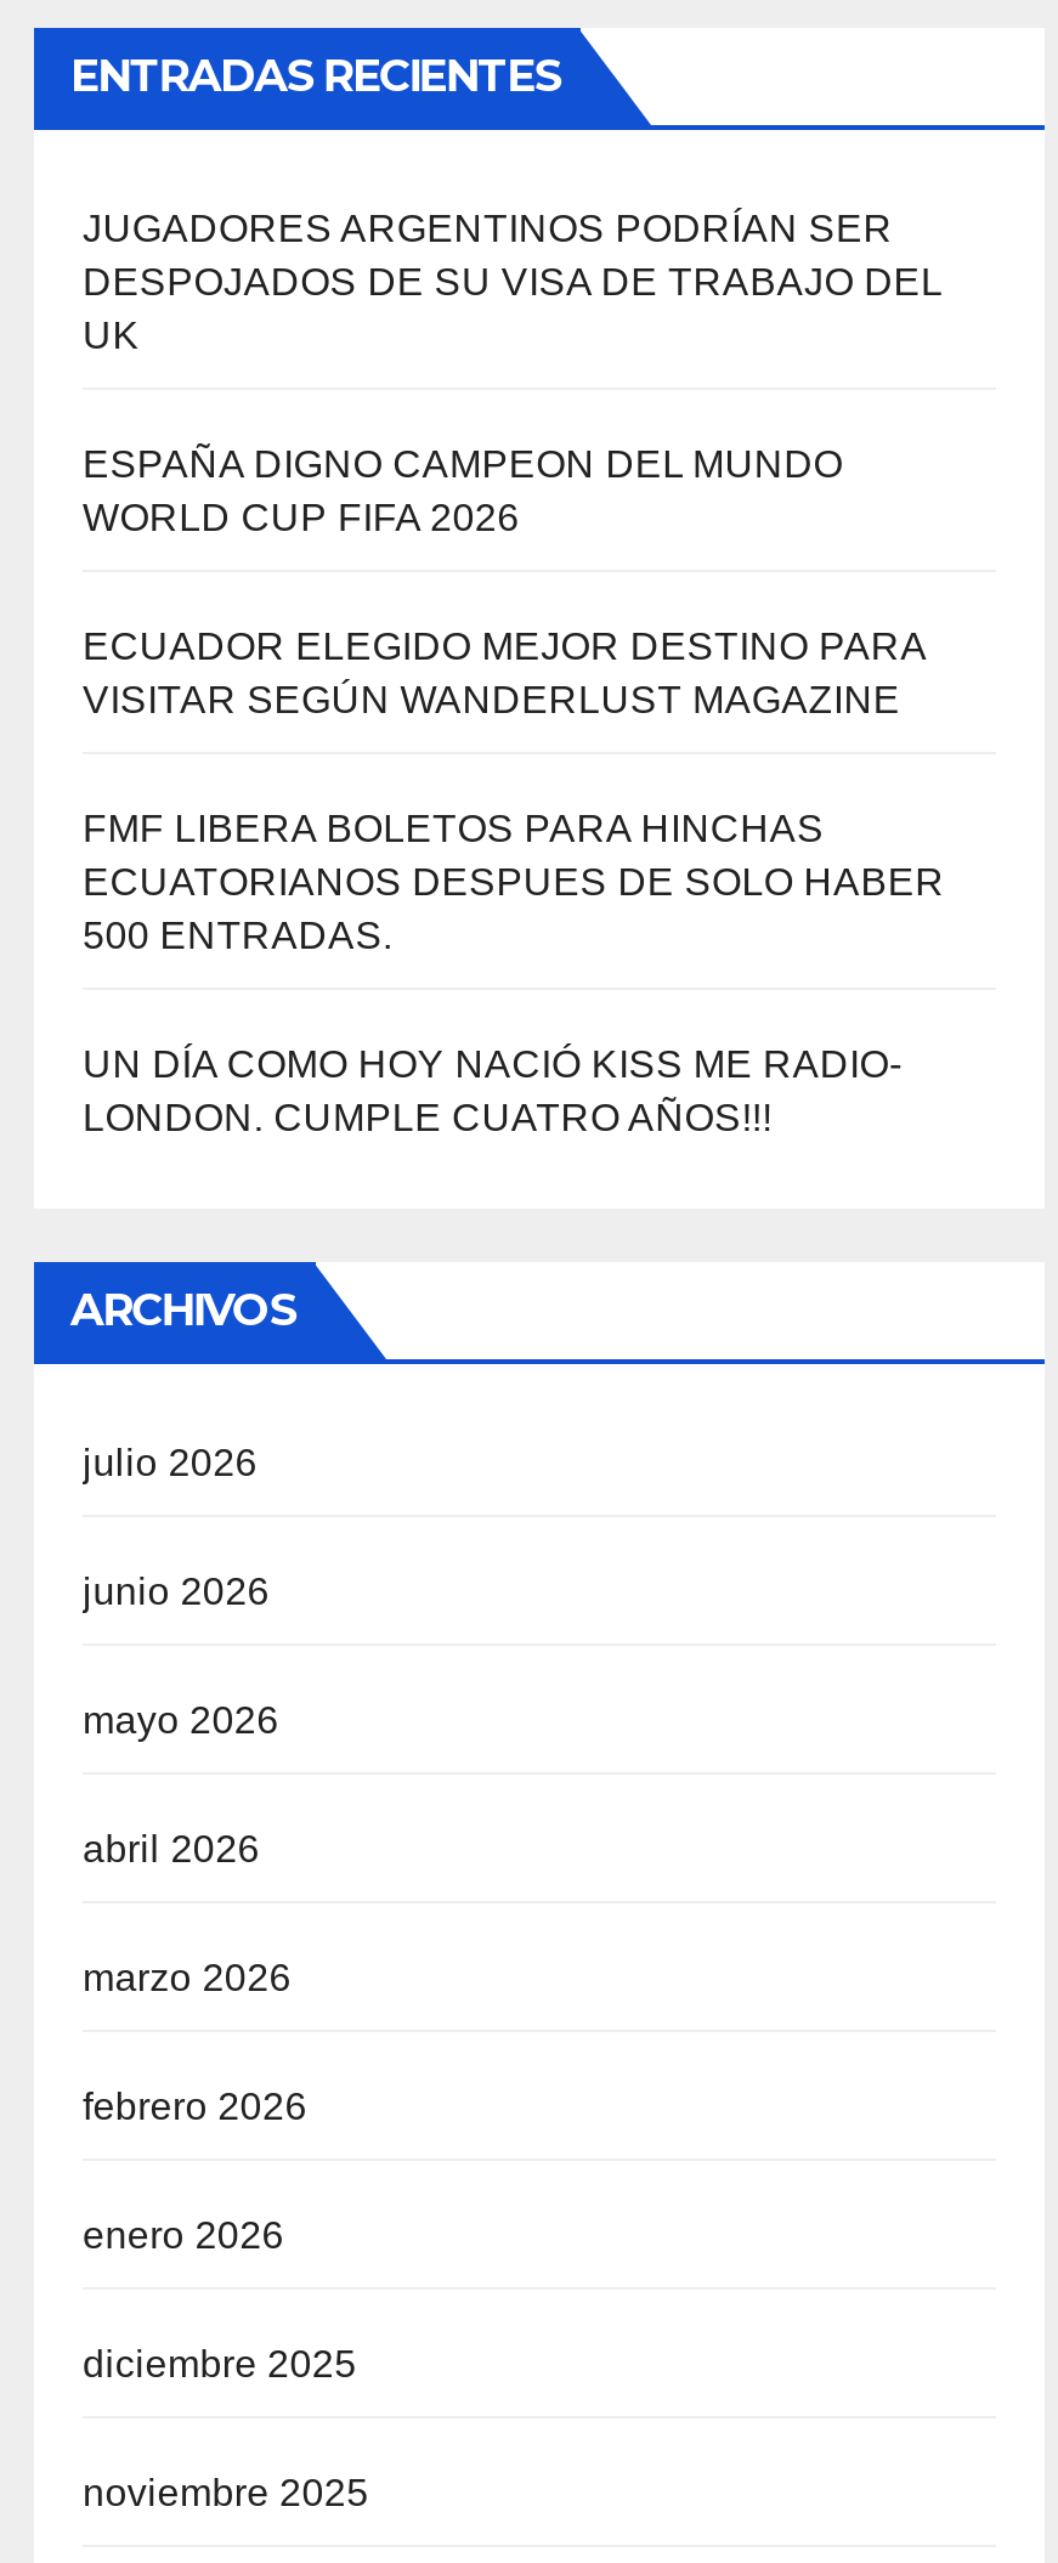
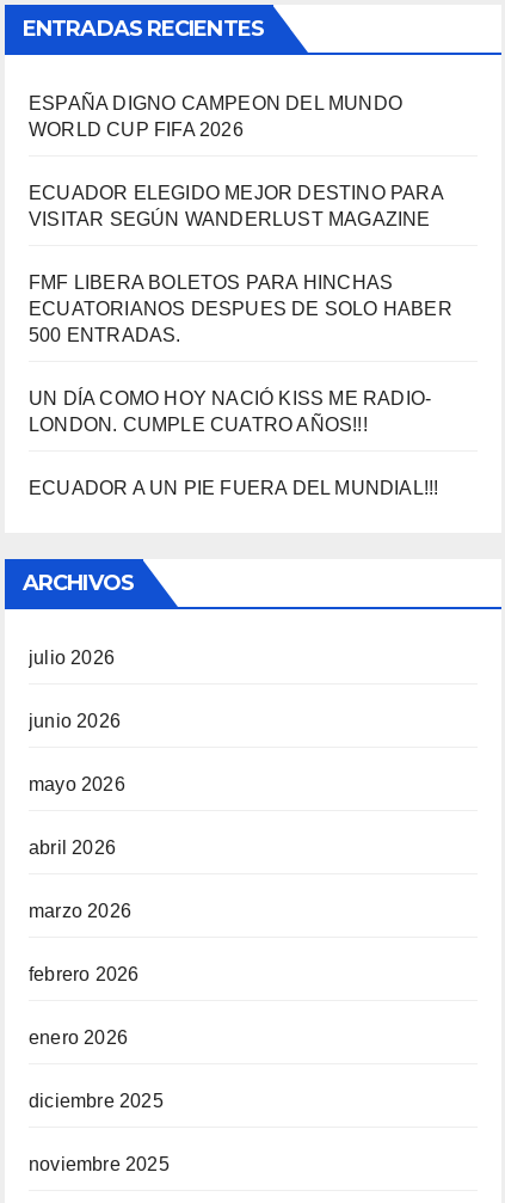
[83,209,941,358] JUGADORES ARGENTINOS PODRÍAN SER | DESPOJADOS DE SU VISA DE TRABAJO DEL | UK -> none
moved [83,445,945,1140] -> [29,93,452,435]: ESPAÑA DIGNO CAMPEON DEL MUNDO | WORLD CUP FIFA 2026 | ECUADOR ELEGIDO MEJOR DESTINO PARA | ... | UN DÍA COMO HOY NACIÓ KISS ME RADIO- | LONDON. CUMPLE CUATRO AÑOS!!!
none -> [29,478,439,498] ECUADOR A UN PIE FUERA DEL MUNDIAL!!!

